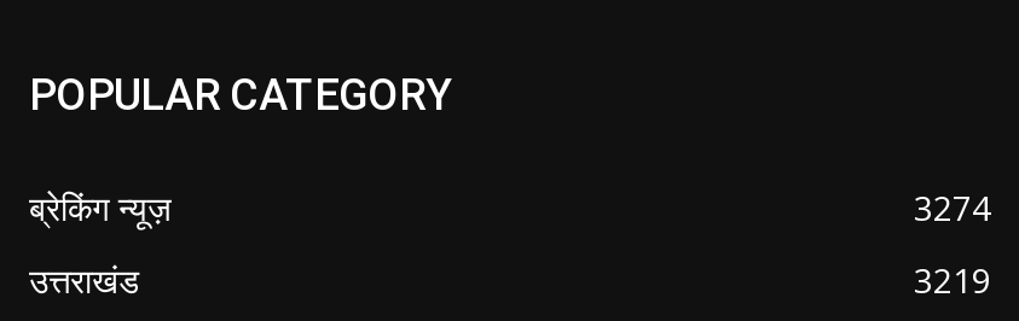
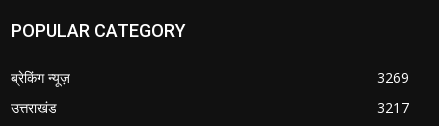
[914,185,991,230] 3274 -> [377,68,409,87] 3269
[914,257,991,303] 3219 -> [377,98,409,117] 3217

